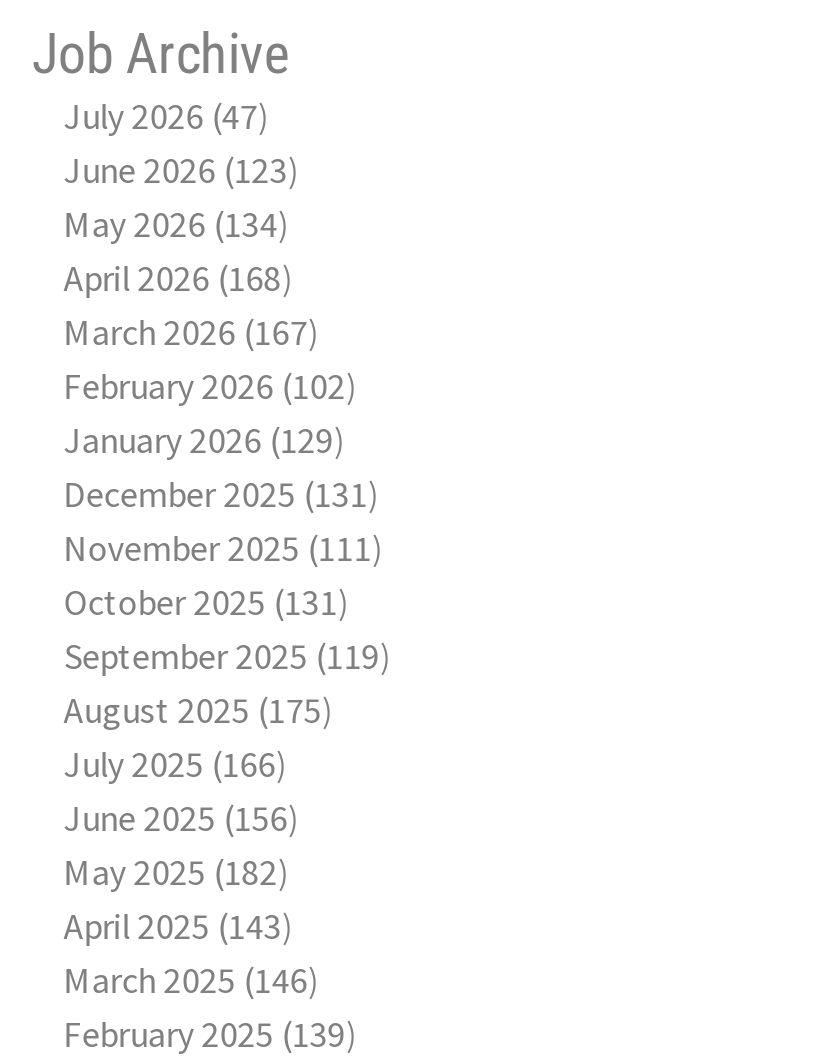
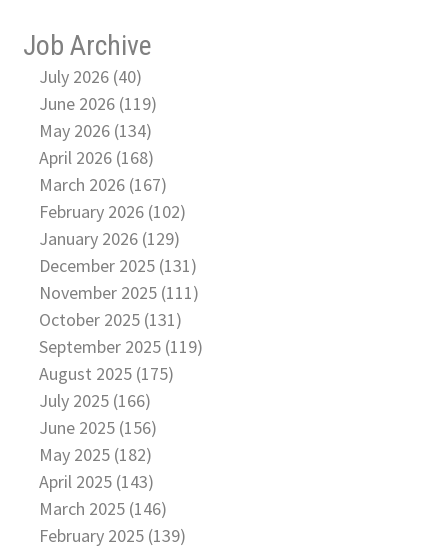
[64,93,270,139] July 2026 (47) -> [39,65,142,88] July 2026 (40)
[64,147,300,193] June 2026 (123) -> [39,92,157,115] June 2026 (119)

